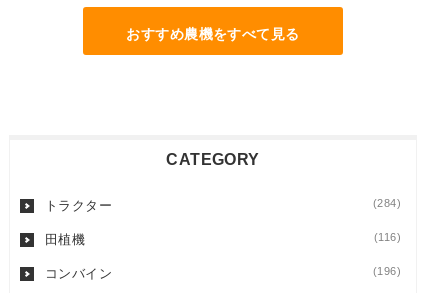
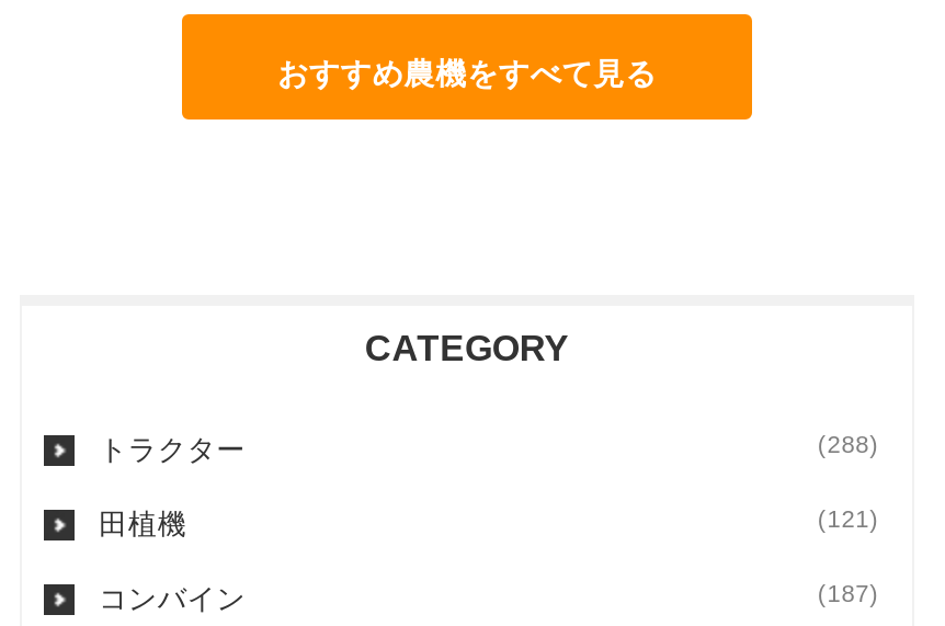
[373,197,401,209] (284) -> [818,431,879,457] (288)
[374,231,401,243] (116) -> [818,505,879,532] (121)
[373,265,401,277] (196) -> [818,580,879,606] (187)

